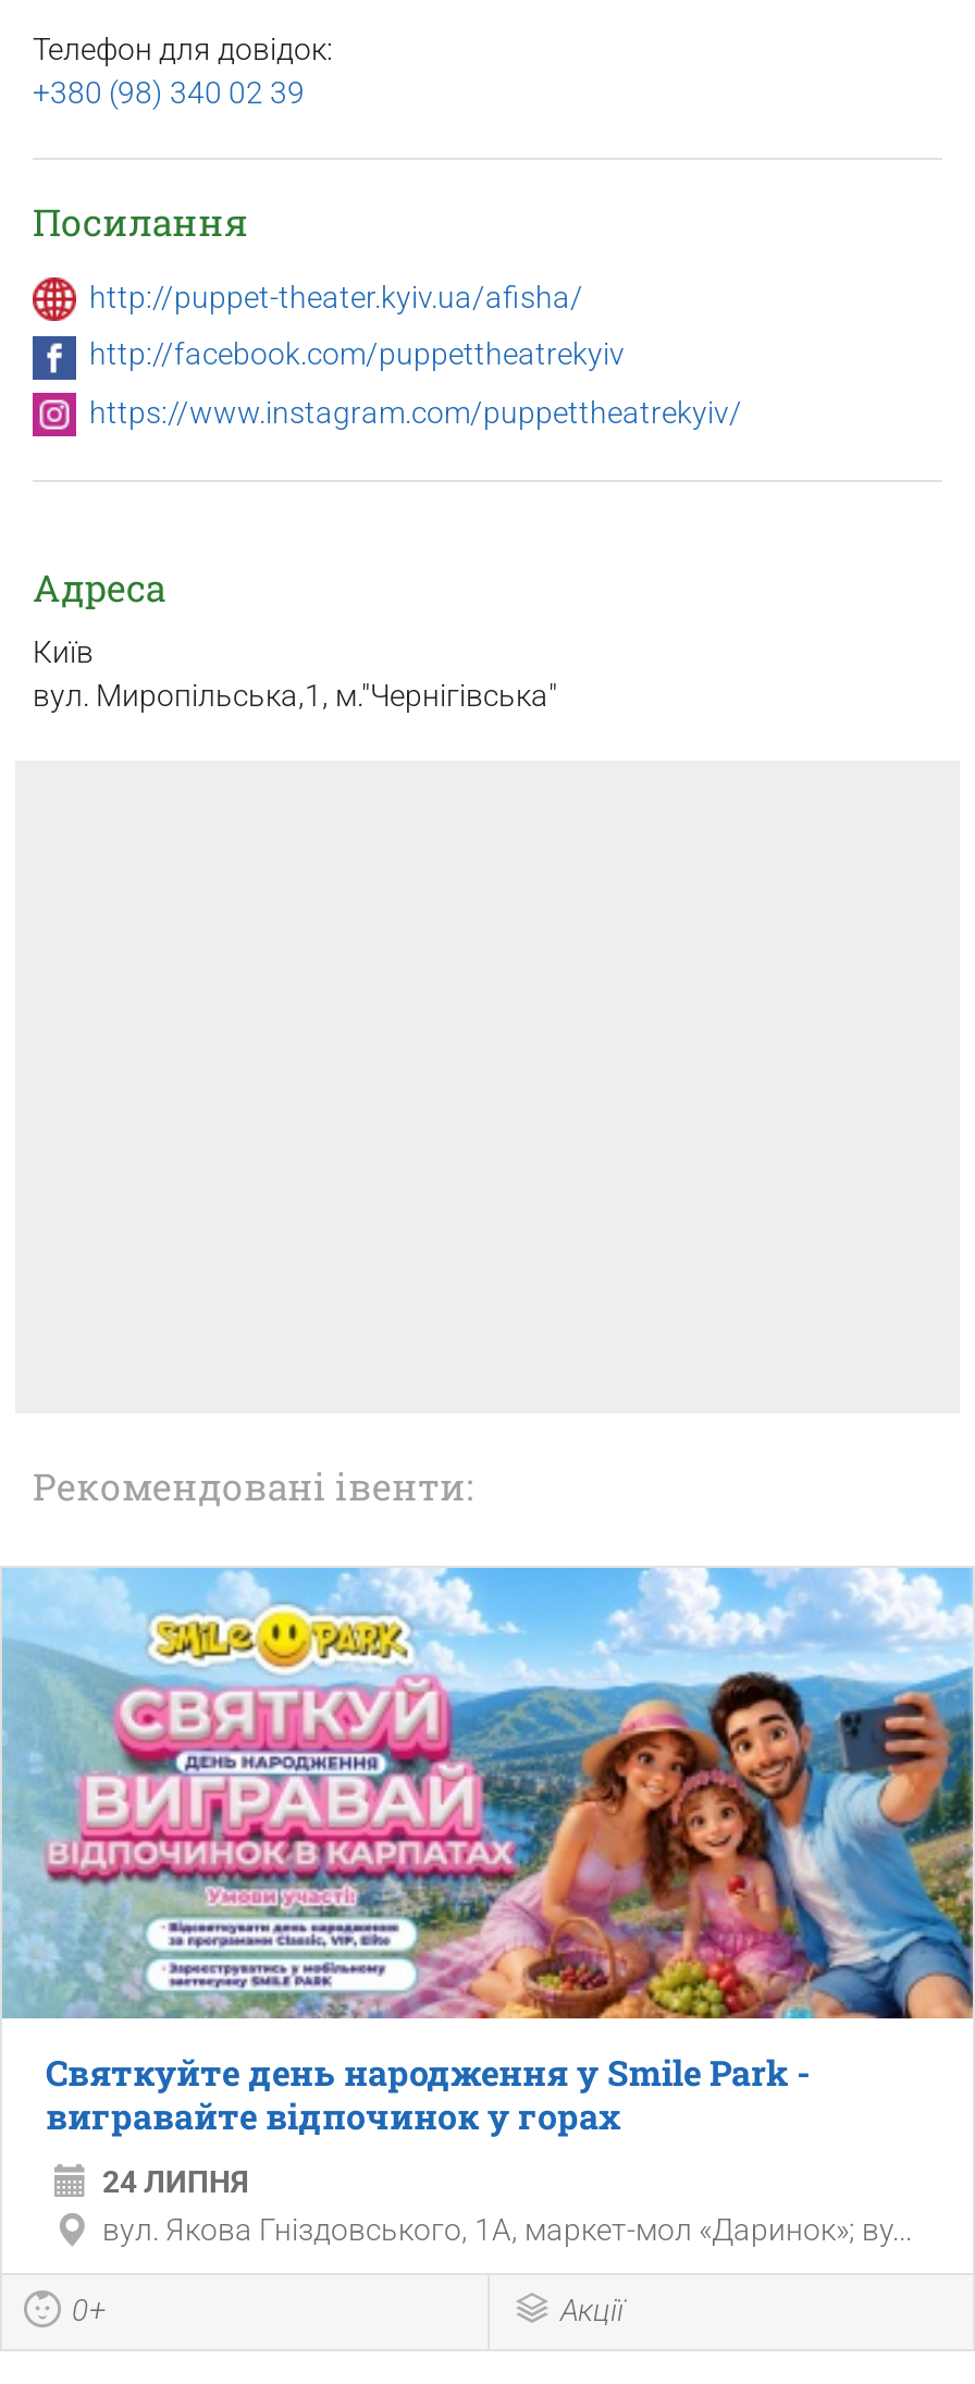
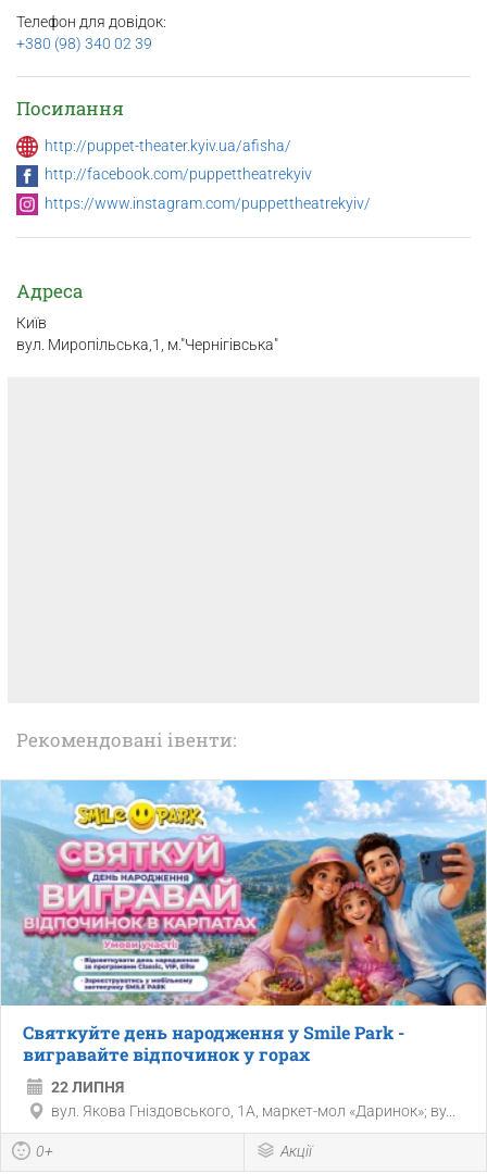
[102,2164,248,2199] 24 ЛИПНЯ -> [51,1078,124,1096] 22 ЛИПНЯ

